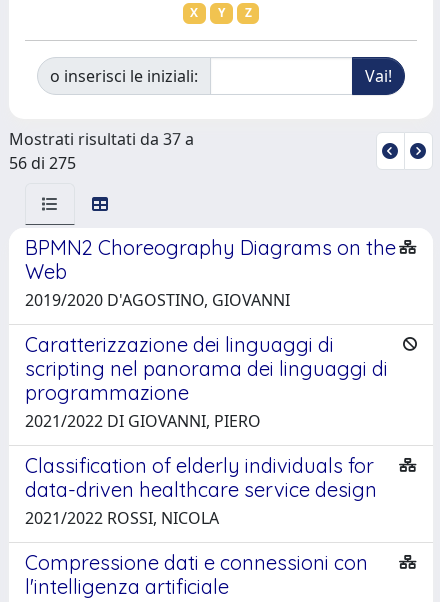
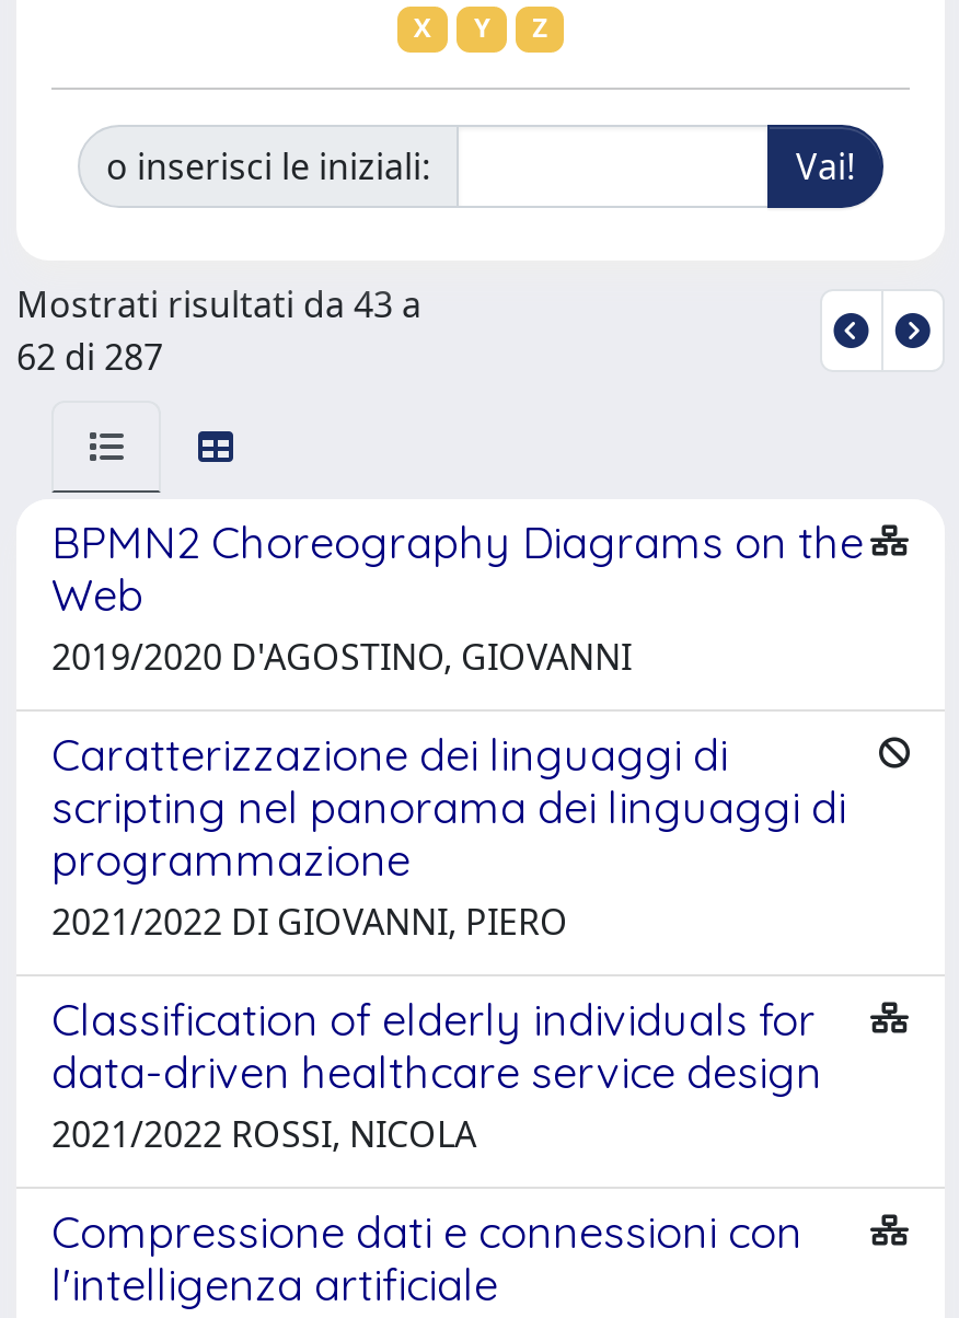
[9,128,194,150] Mostrati risultati da 37 a -> [16,279,421,328] Mostrati risultati da 43 a
[9,152,76,174] 56 di 275 -> [16,332,163,380] 62 di 287

